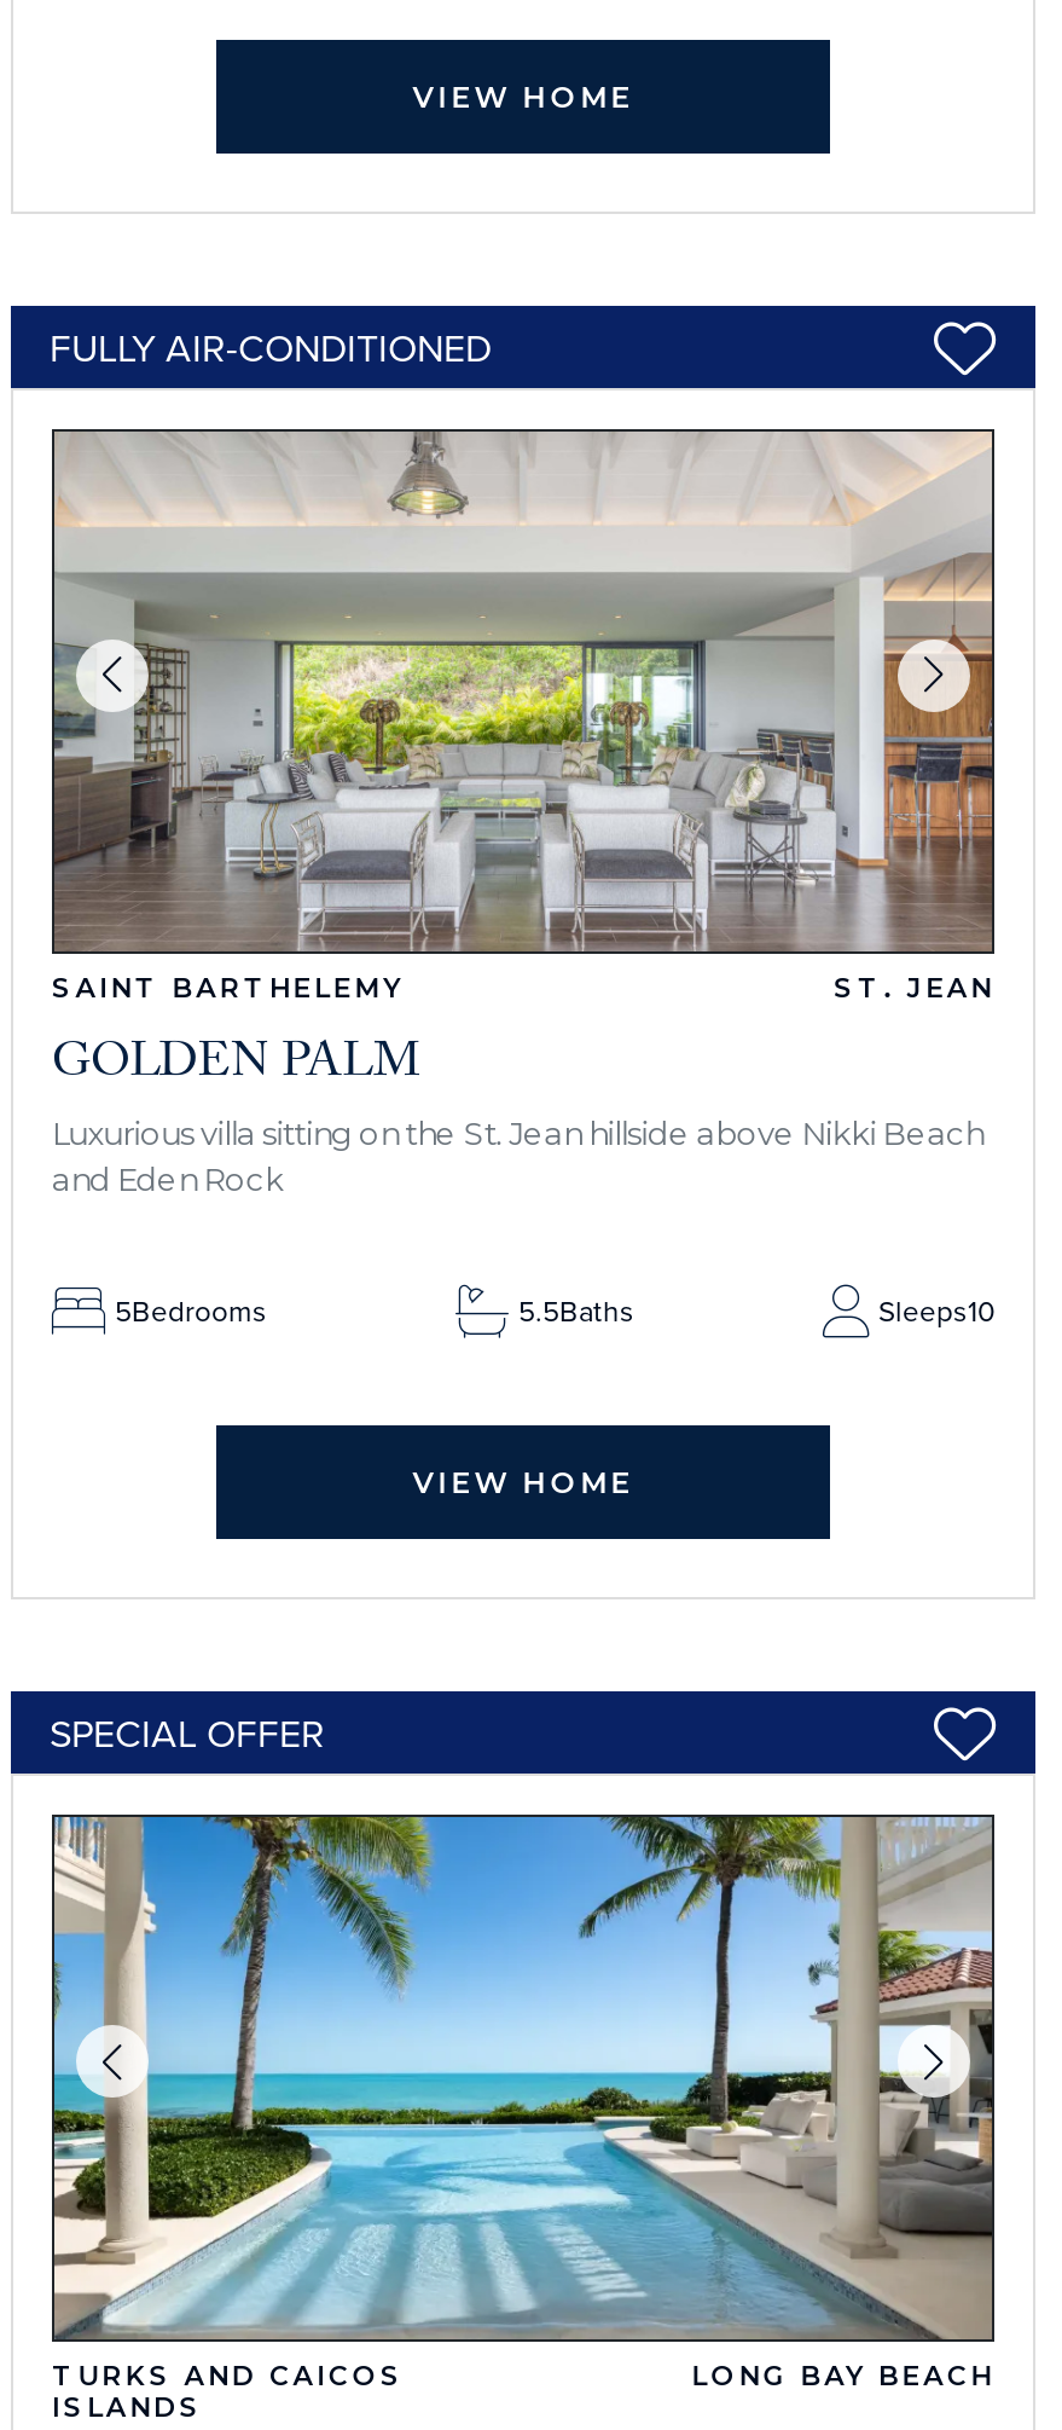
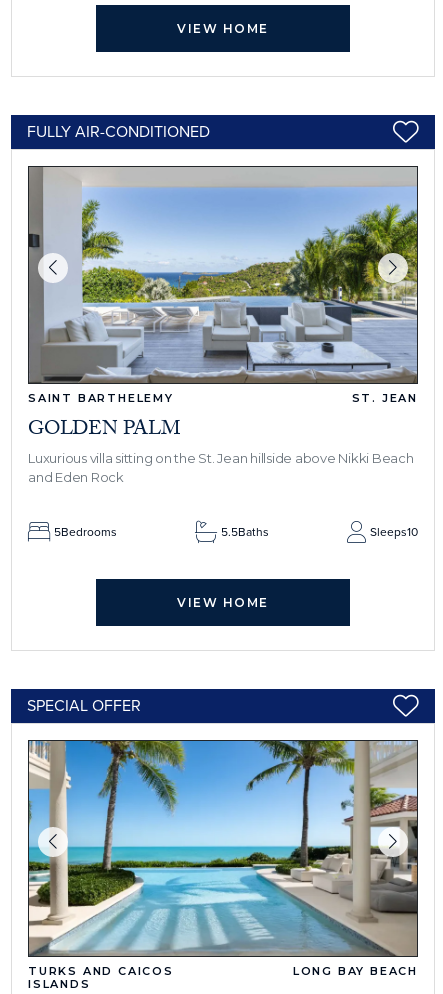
[52,430,994,955] [image] -> [28,167,418,384] [image]

